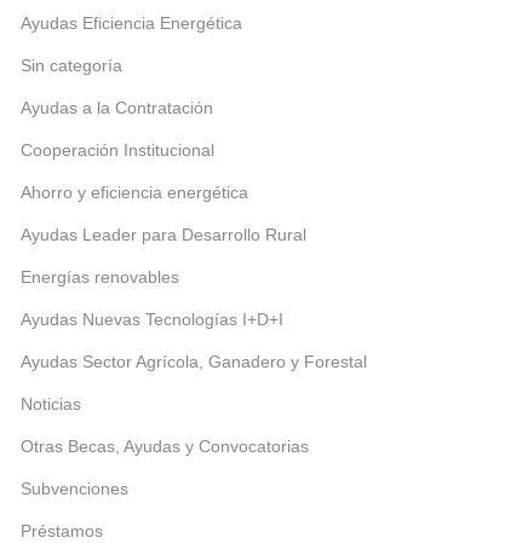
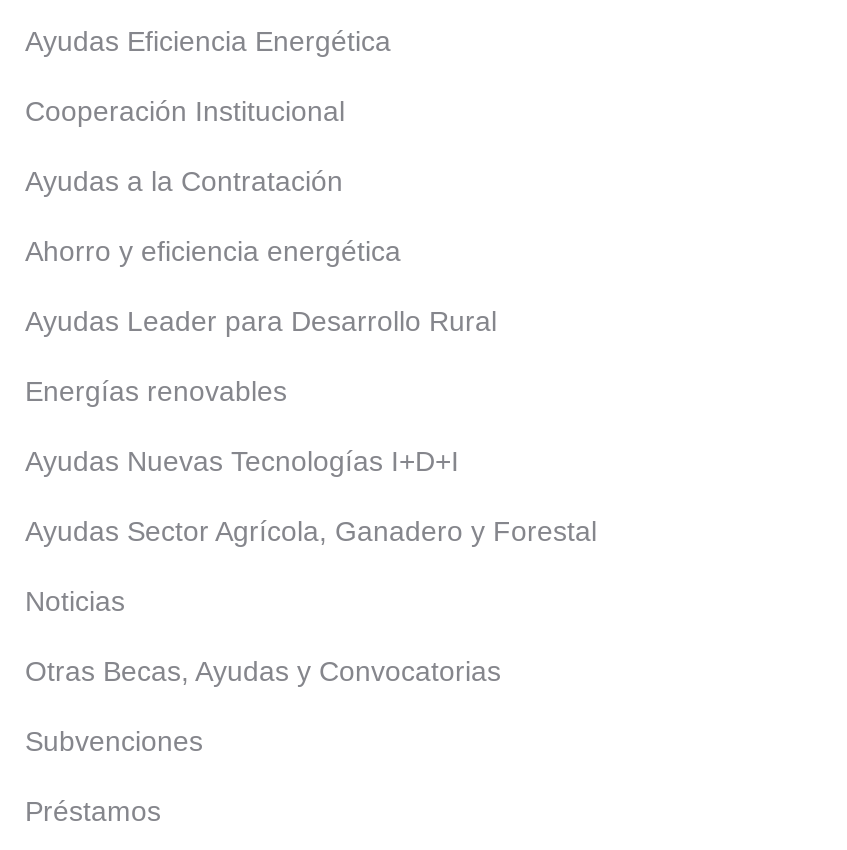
[21,55,122,74] Sin categoría -> none
moved [21,140,214,159] -> [25,94,345,126]: Cooperación Institucional

